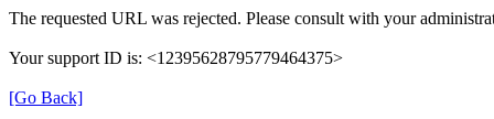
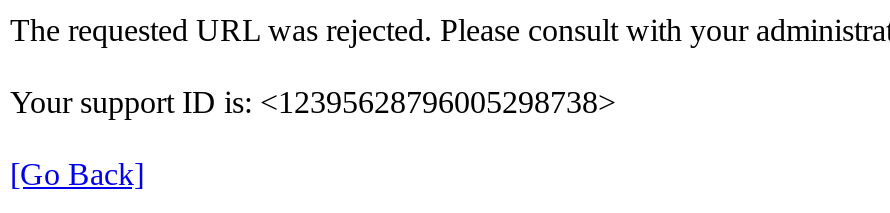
[9,48,343,67] Your support ID is: <12395628795779464375> -> [10,85,616,119] Your support ID is: <12395628796005298738>

